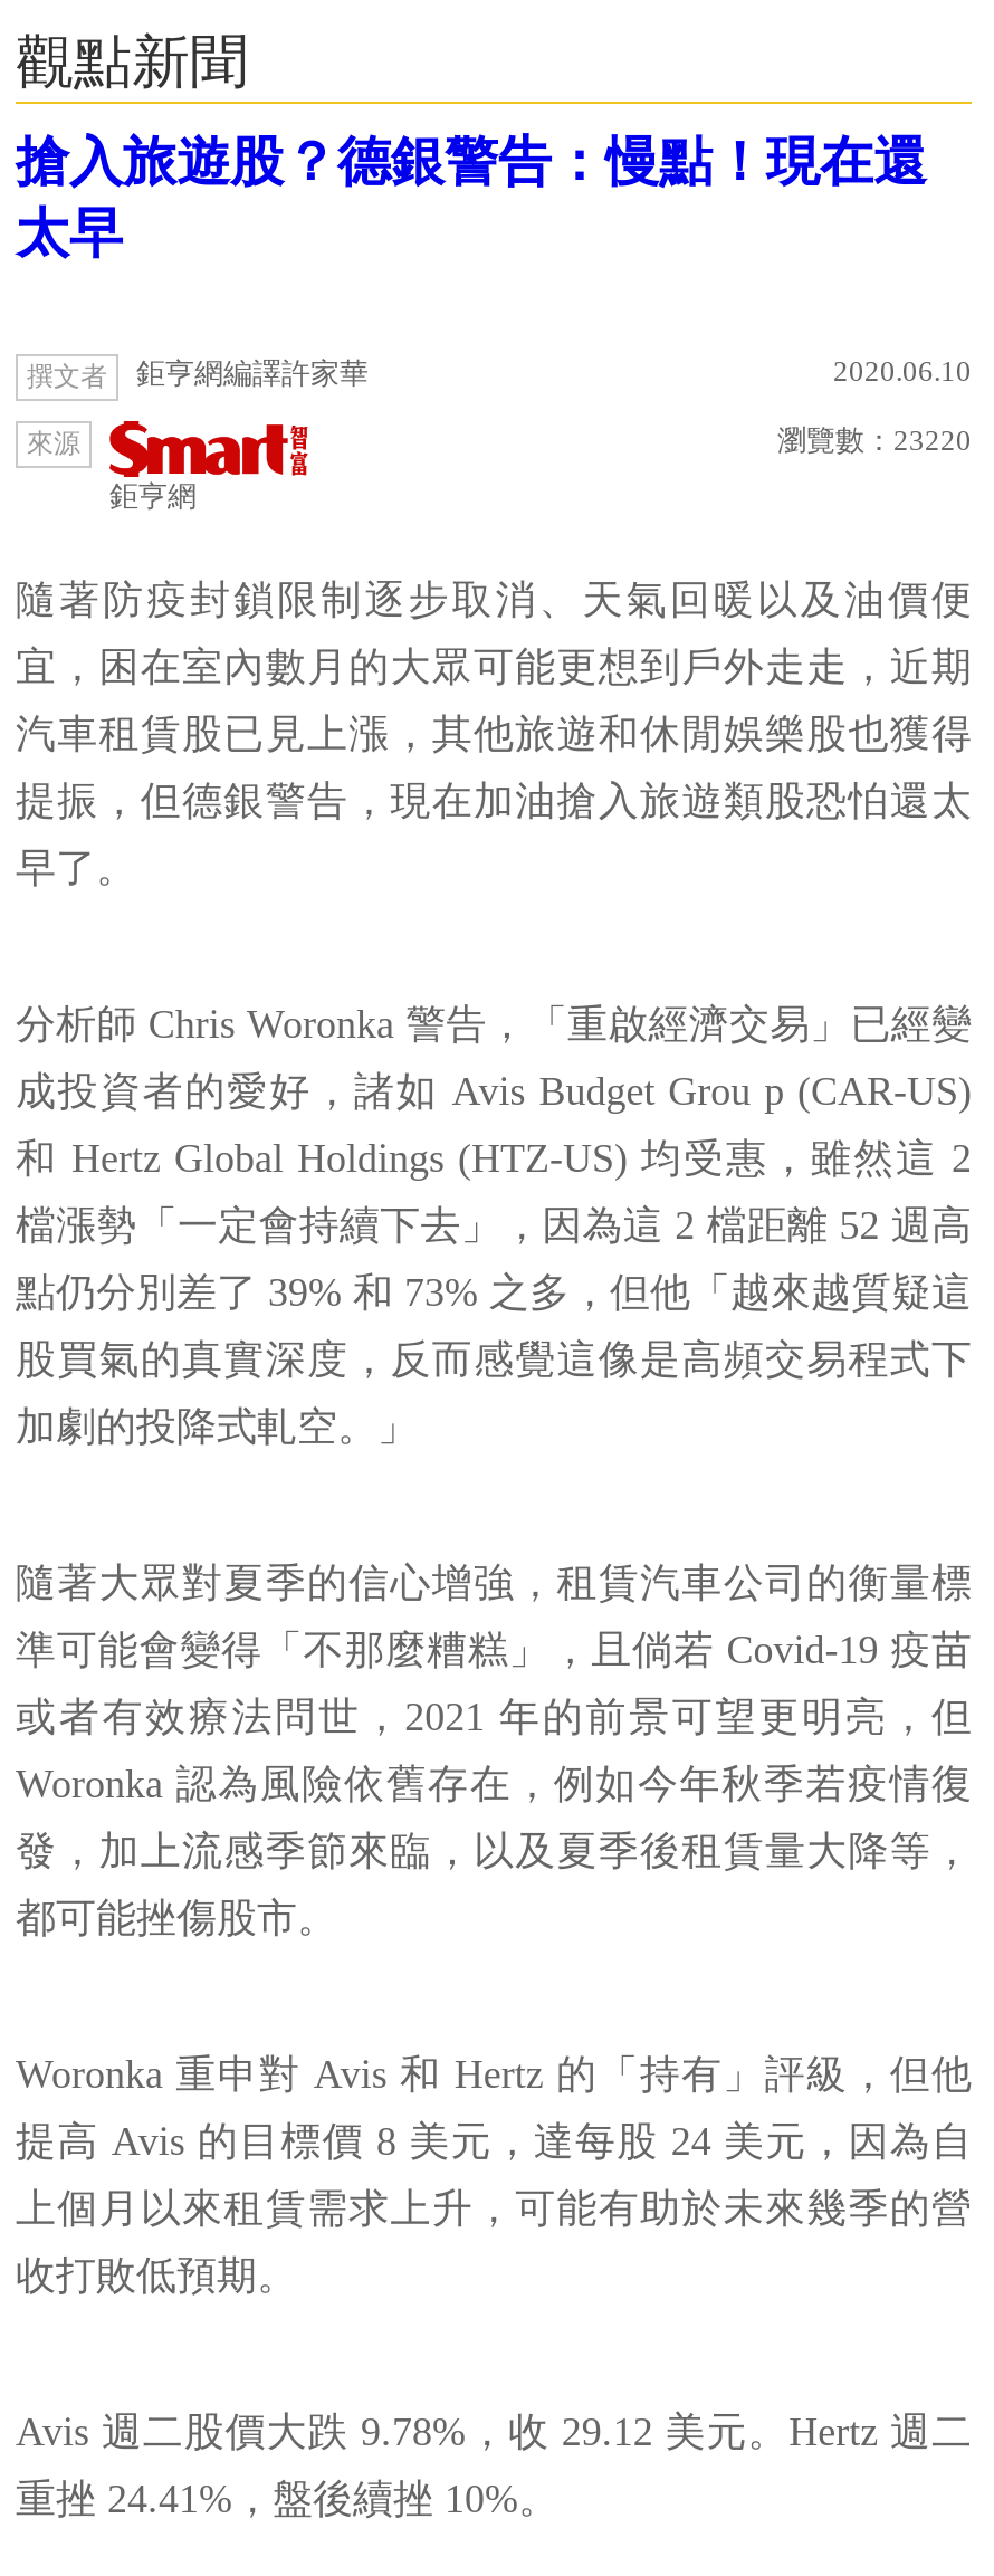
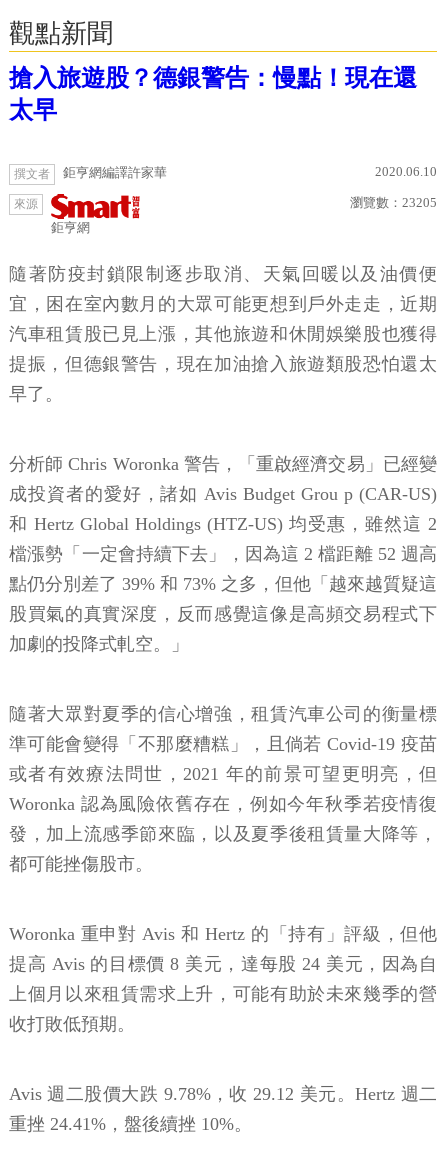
[777,423,972,457] 瀏覽數：23220 -> [350,195,437,210] 瀏覽數：23205

